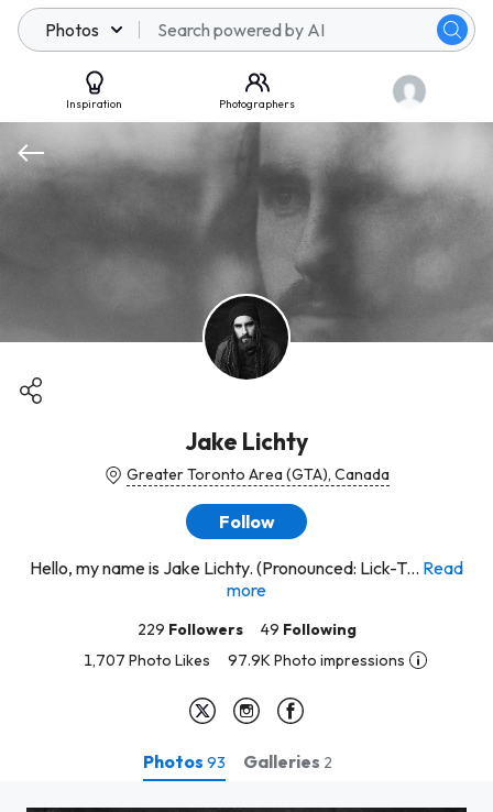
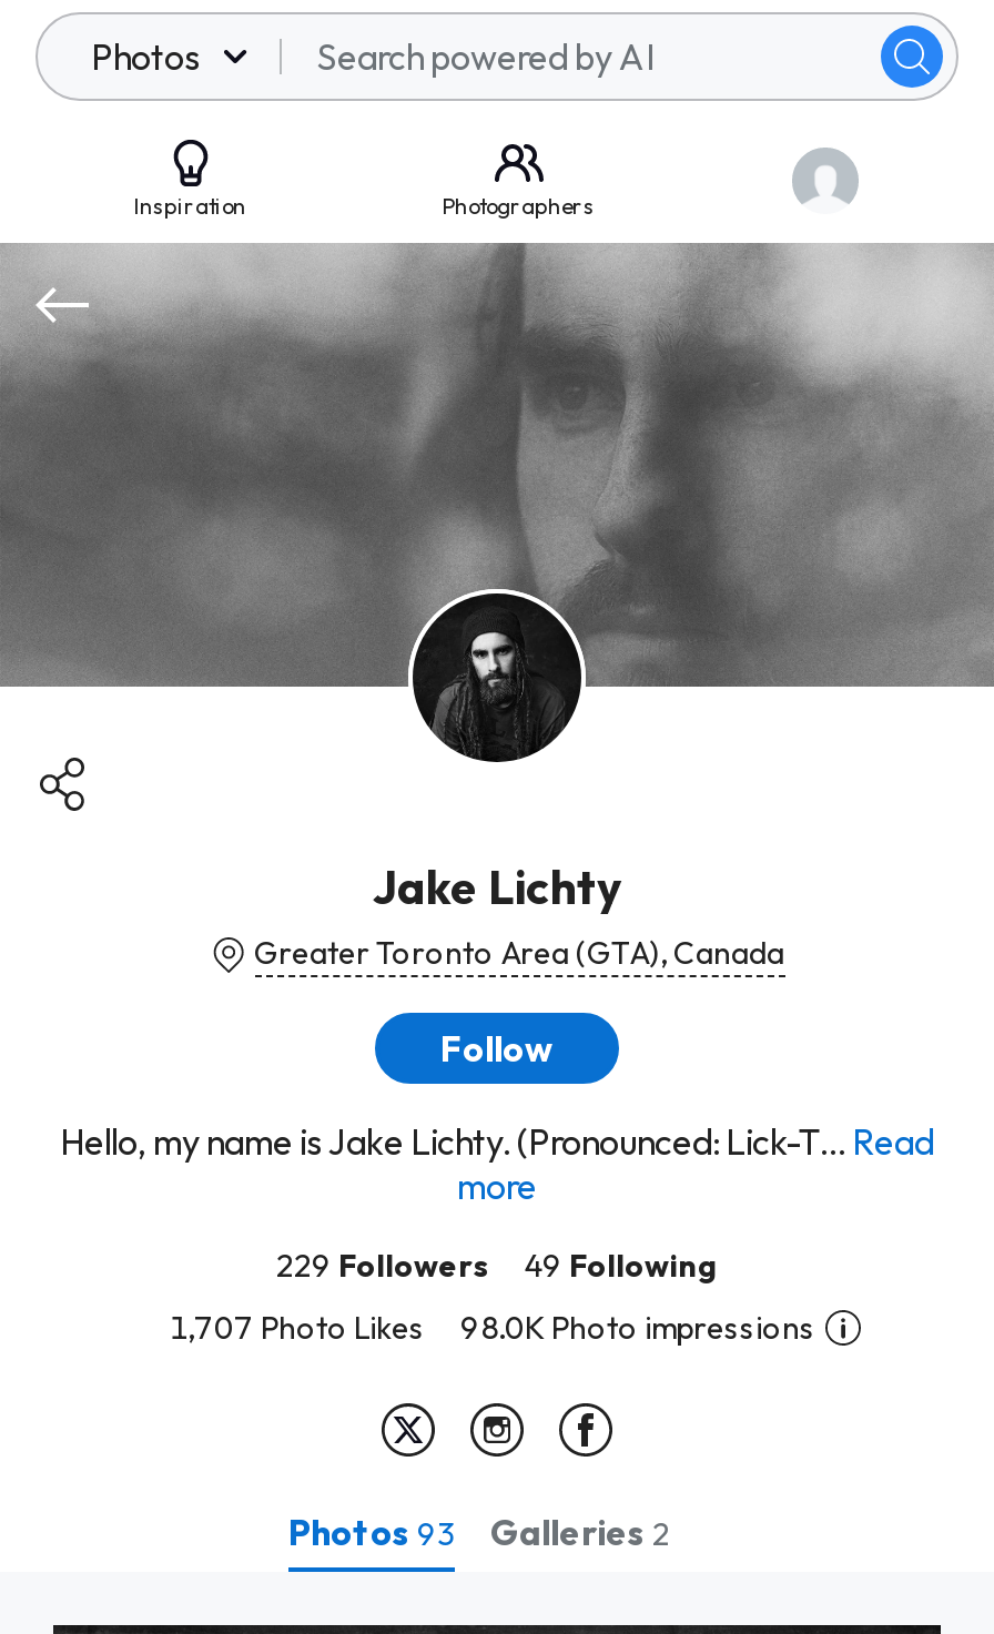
[228,650,405,670] 97.9K Photo impressions -> [460,1308,815,1348] 98.0K Photo impressions

